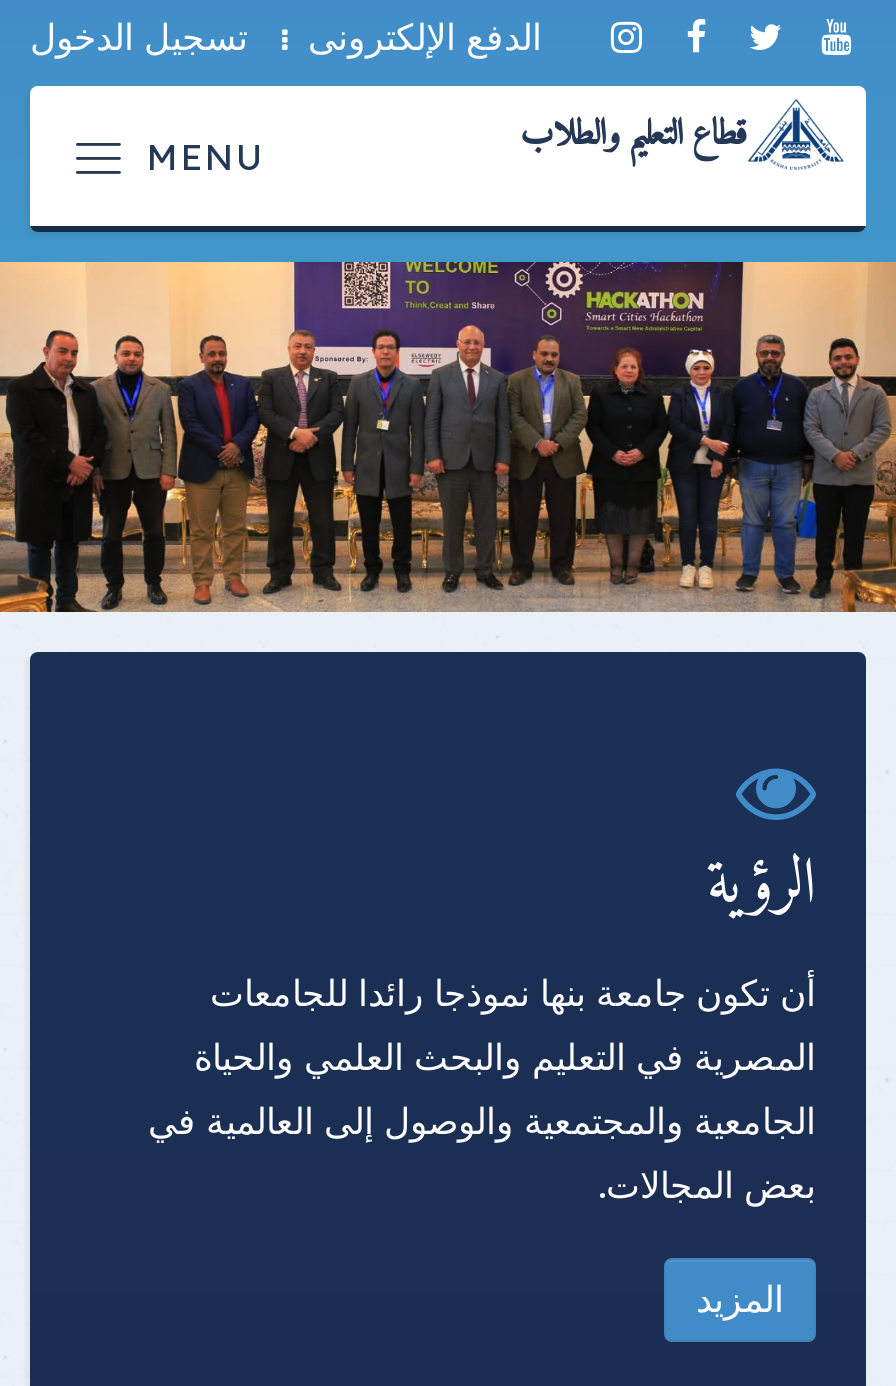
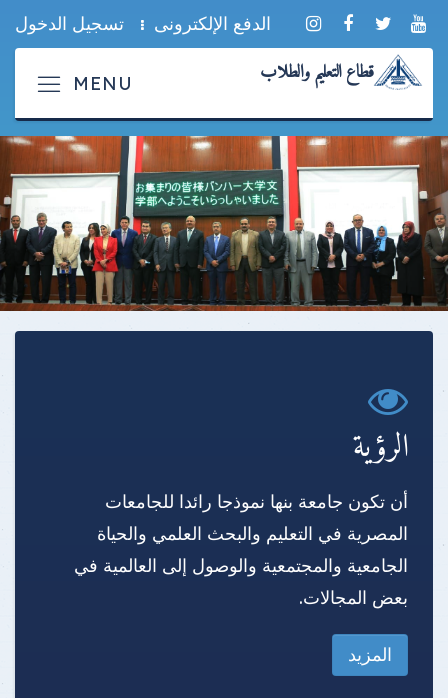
[6,260,890,614] [image] -> [3,135,445,312] [image]

